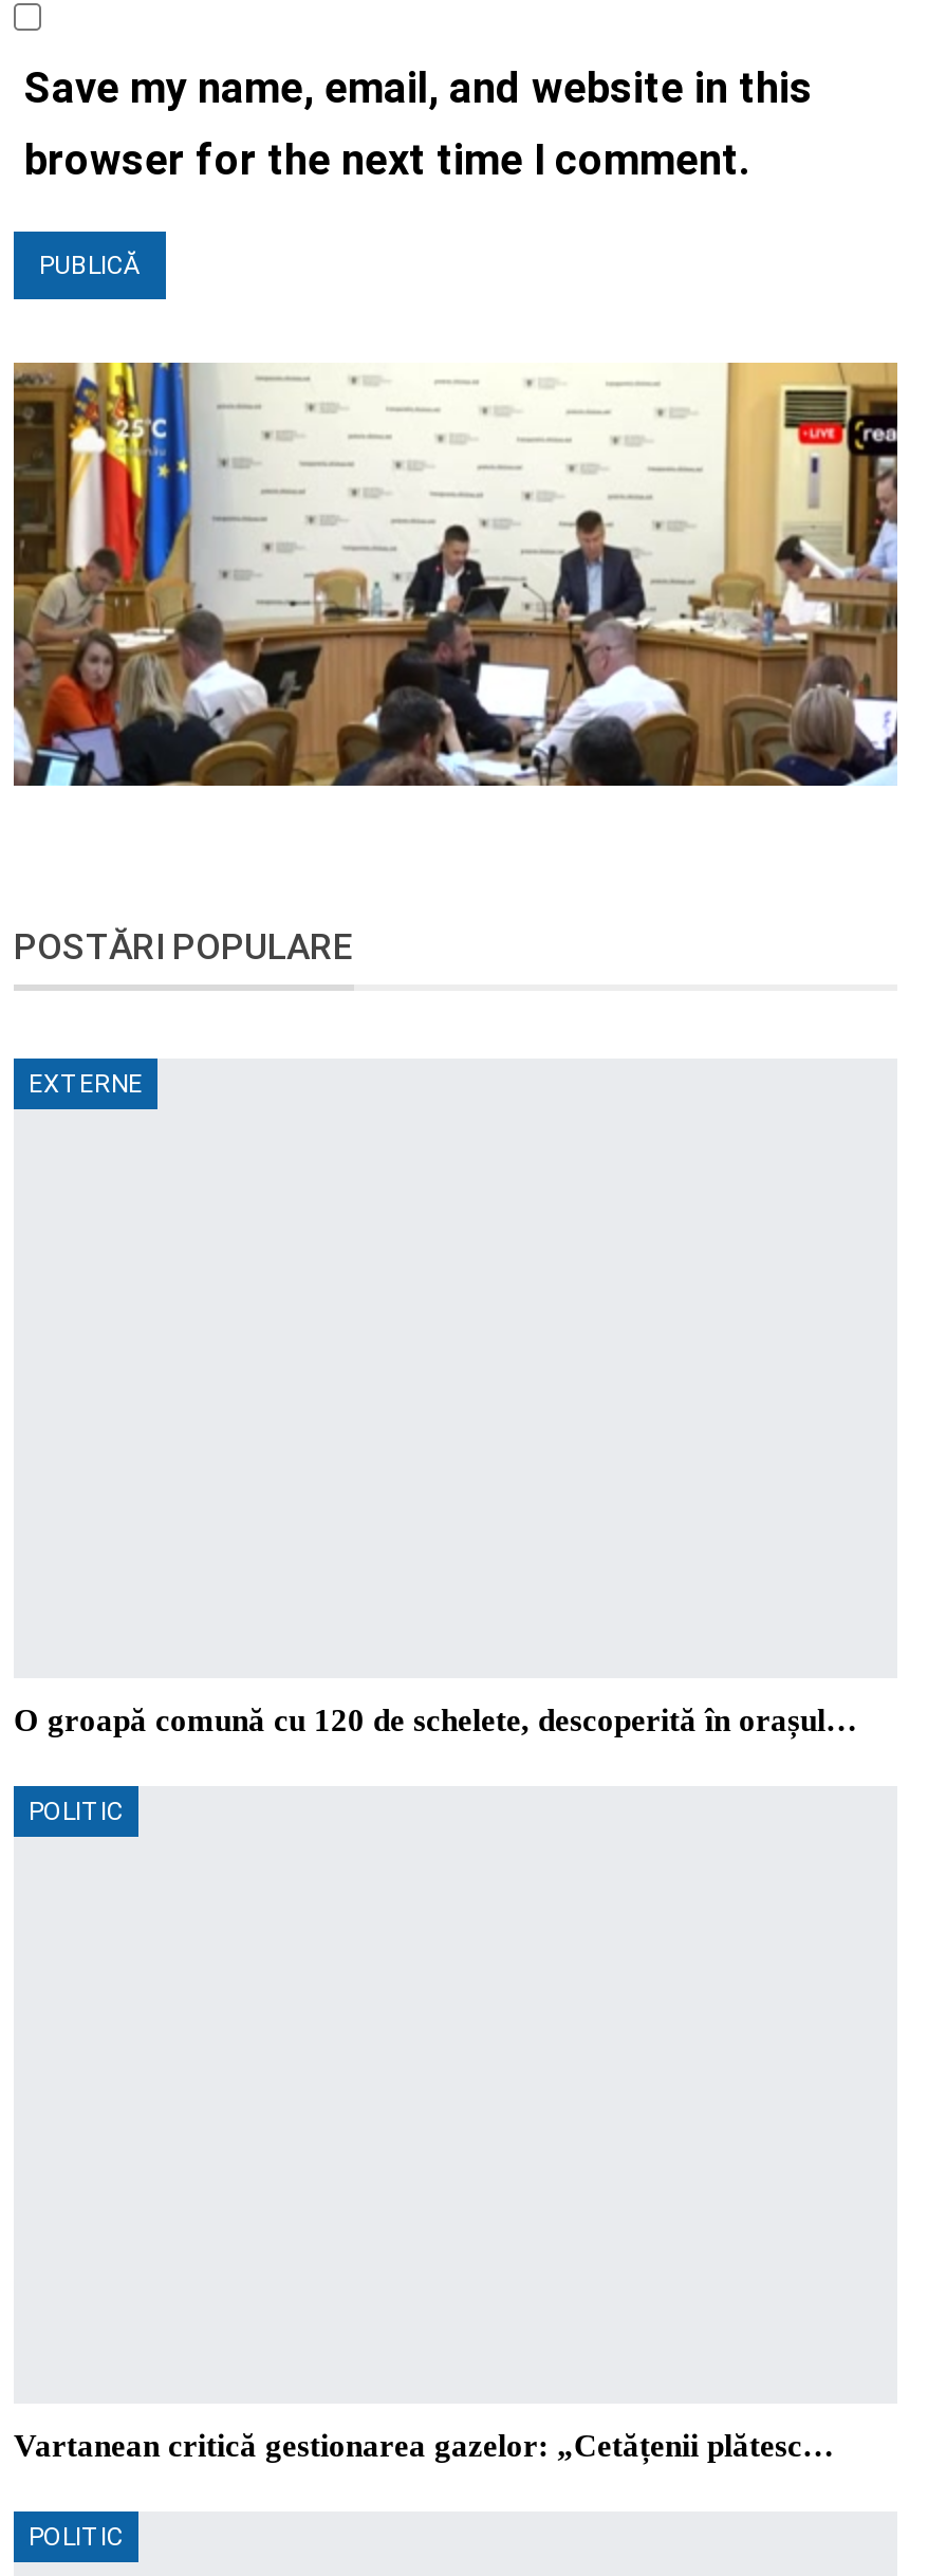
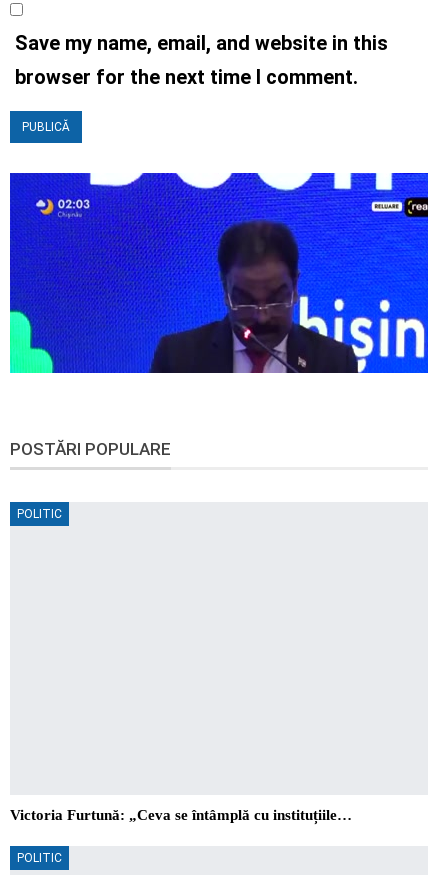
[12,361,899,788] [image] -> [9,172,429,374] [image]
[29,1069,143,1099] EXTERNE -> none
[14,1703,857,1737] O groapă comună cu 120 de schelete, descoperită în orașul… -> none
[14,2430,834,2463] Vartanean critică gestionarea gazelor: „Cetățenii plătesc… -> [10,807,352,823] Victoria Furtună: „Ceva se întâmplă cu instituțiile…

